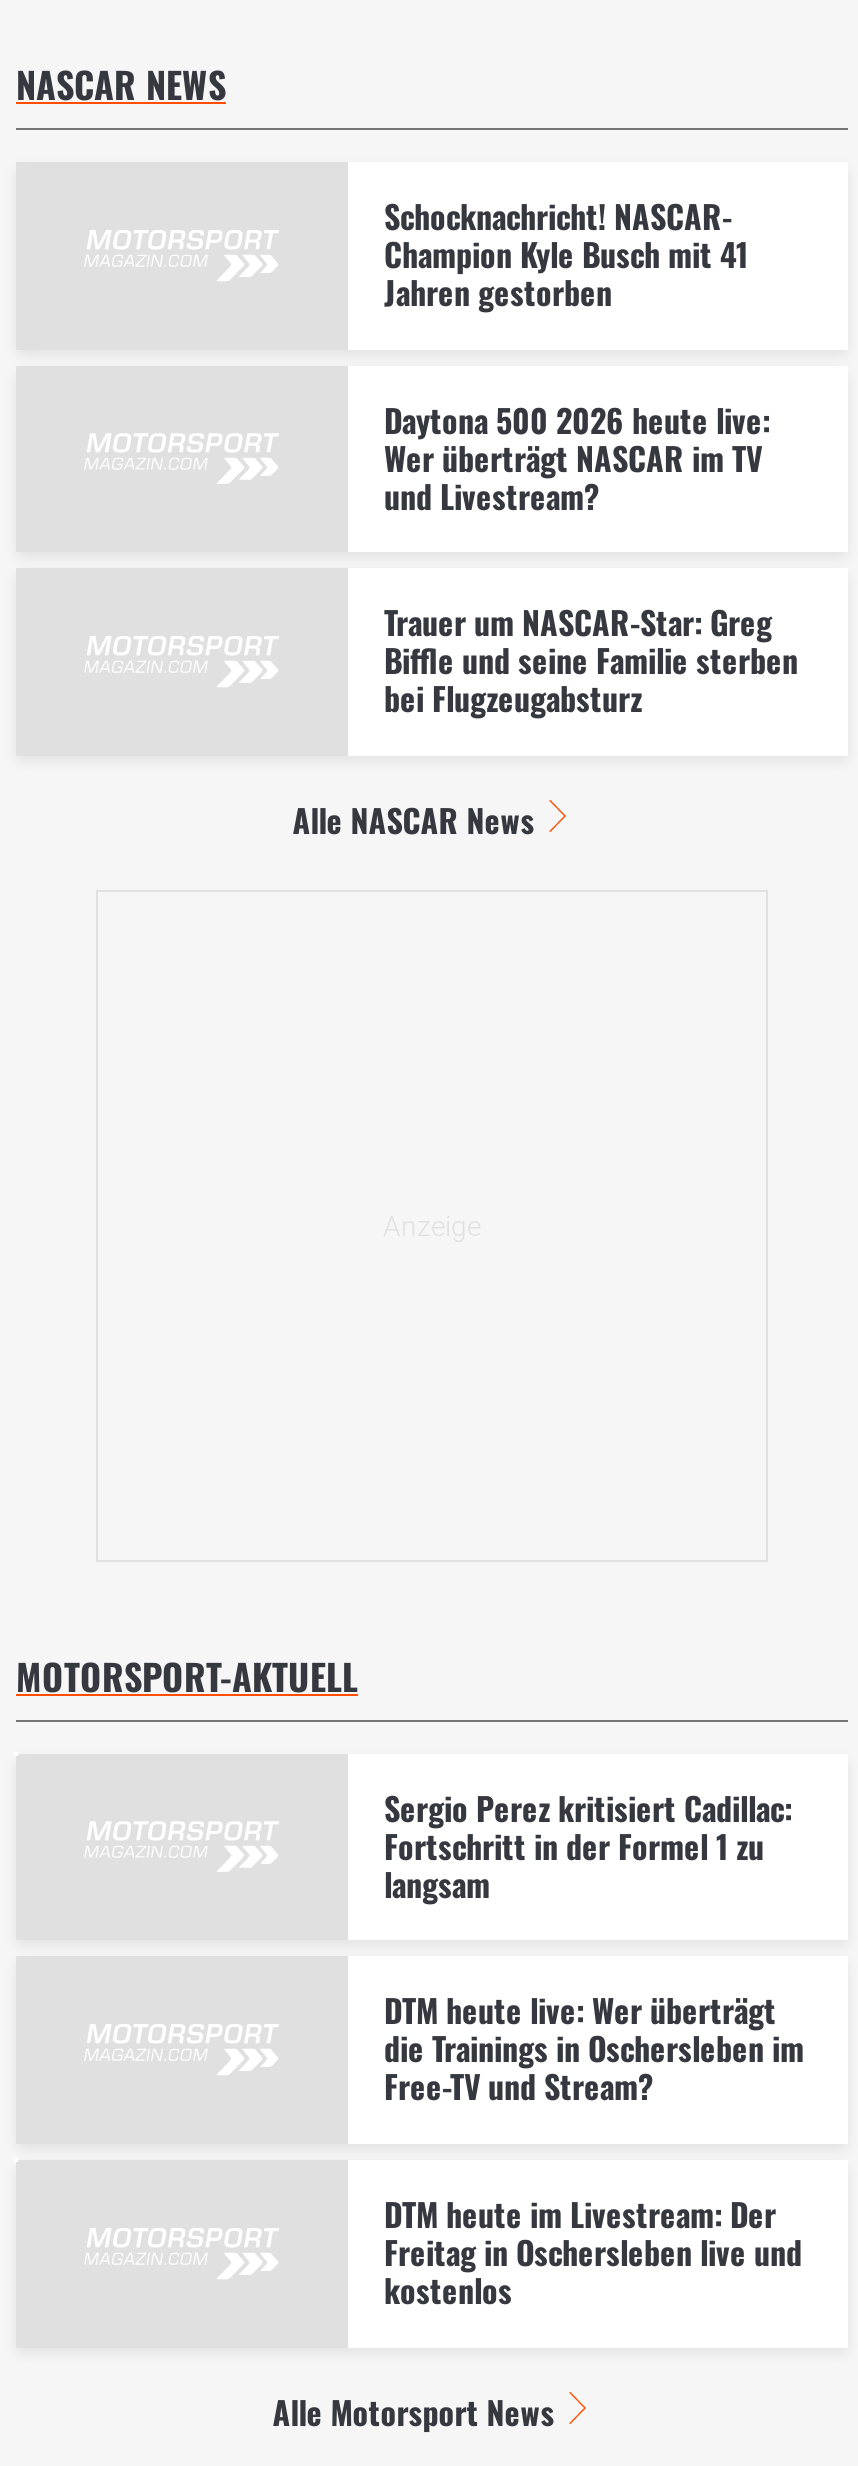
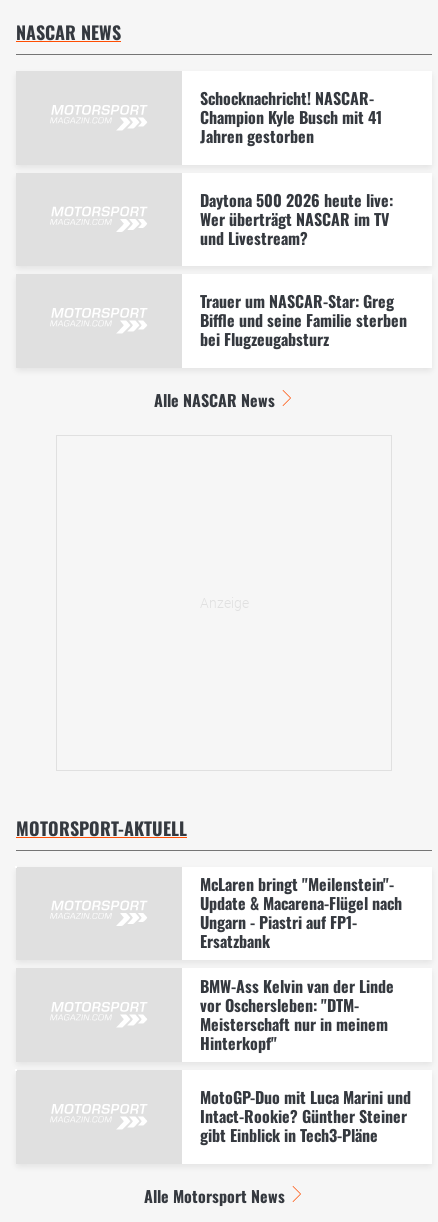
[384,1783,792,1907] Sergio Perez kritisiert Cadillac: | Fortschritt in der Formel 1 zu | langsam -> [200,872,402,953] McLaren bringt "Meilenstein"- | Update & Macarena-Flügel nach | Ungarn - Piastri auf FP1- | Ersatzbank
[384,1986,804,2110] DTM heute live: Wer überträgt | die Trainings in Oschersleben im | Free-TV und Stream? -> [200,974,394,1055] BMW-Ass Kelvin van der Linde | vor Oschersleben: "DTM- | Meisterschaft nur in meinem | Hinterkopf"
[384,2190,802,2314] DTM heute im Livestream: Der | Freitag in Oschersleben live und | kostenlos -> [200,1085,411,1147] MotoGP-Duo mit Luca Marini und | Intact-Rookie? Günther Steiner | gibt Einblick in Tech3-Pläne

